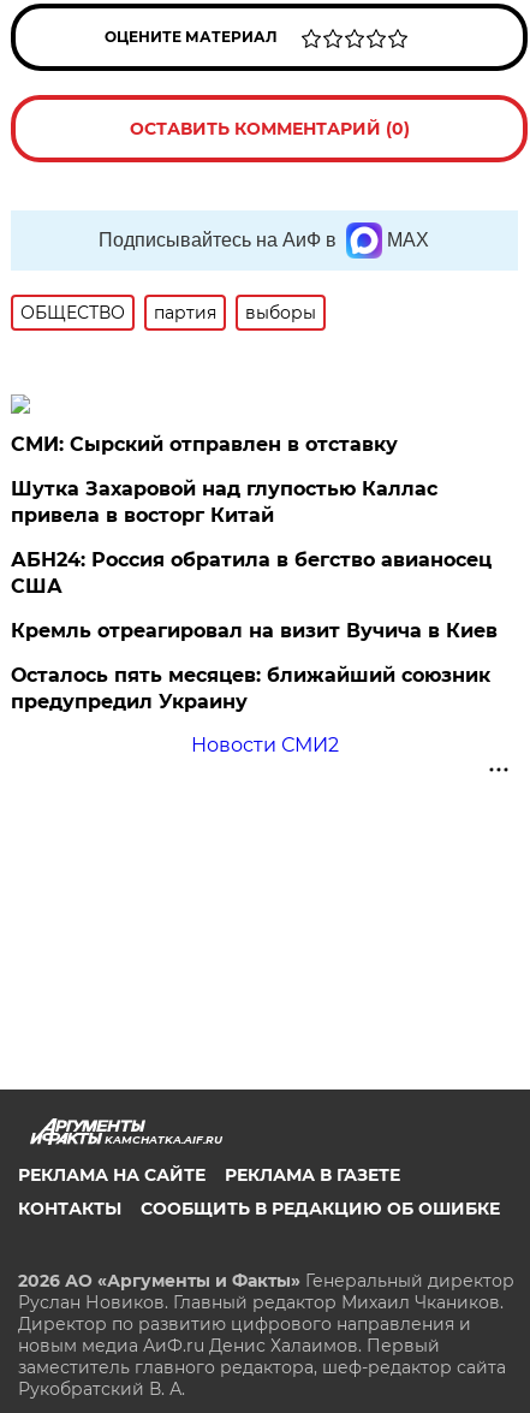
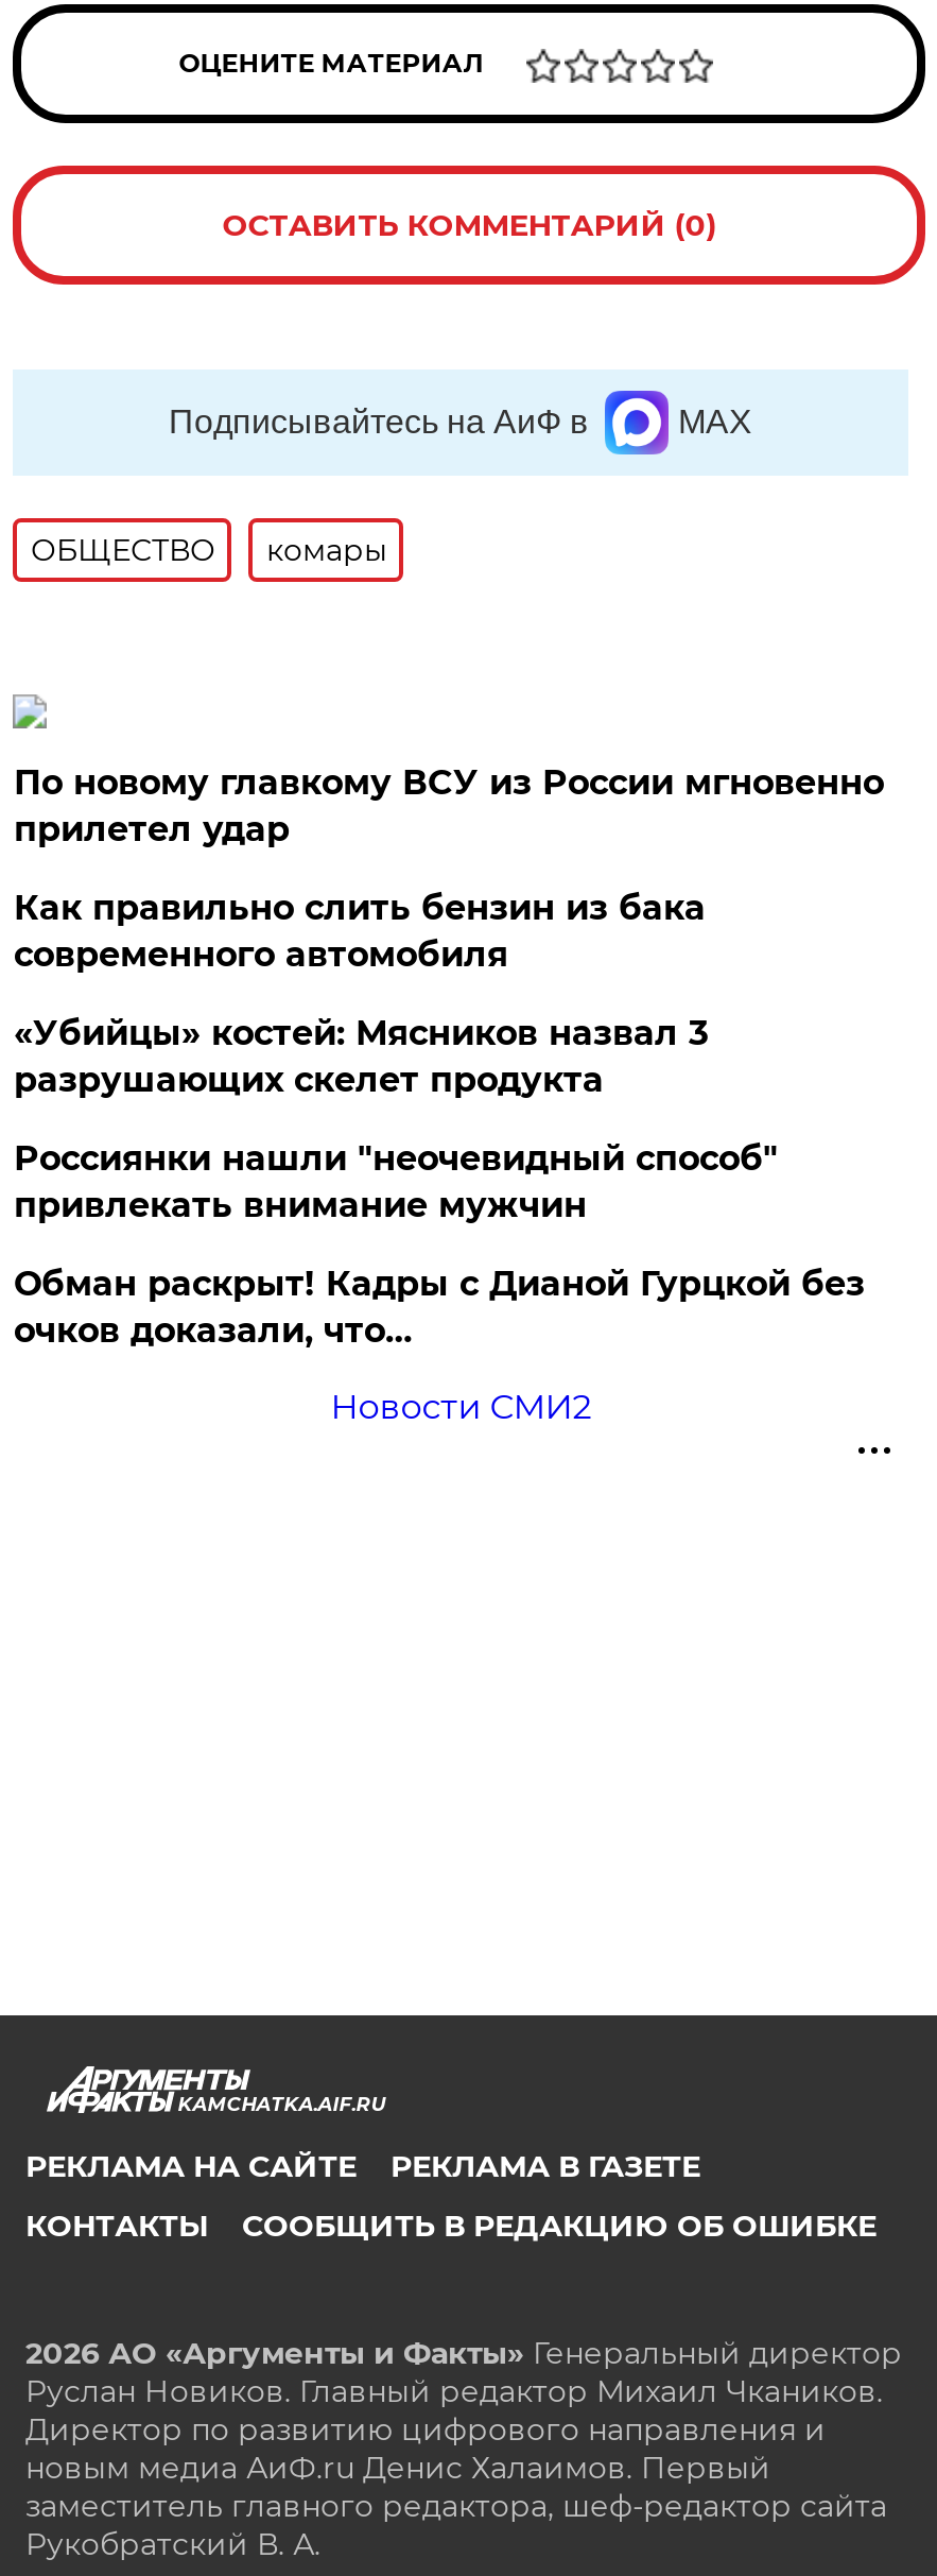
[154,302,317,324] партия | выборы -> [266,531,387,569] комары
[11,433,398,456] СМИ: Сырский отправлен в отставку -> [14,763,884,850] По новому главкому ВСУ из России мгновенно | прилетел удар
[11,478,438,527] Шутка Захаровой над глупостью Каллас | привела в восторг Китай -> [14,888,705,975] Как правильно слить бензин из бака | современного автомобиля
[11,548,492,598] АБН24: Россия обратила в бегство авианосец | США -> [14,1013,708,1100] «Убийцы» костей: Мясников назвал 3 | разрушающих скелет продукта
[11,619,498,642] Кремль отреагировал на визит Вучича в Киев -> [14,1138,778,1226] Россиянки нашли "неочевидный способ" | привлекать внимание мужчин
[11,664,491,713] Осталось пять месяцев: ближайший союзник | предупредил Украину -> [14,1264,865,1351] Обман раскрыт! Кадры с Дианой Гурцкой без | очков доказали, что…

